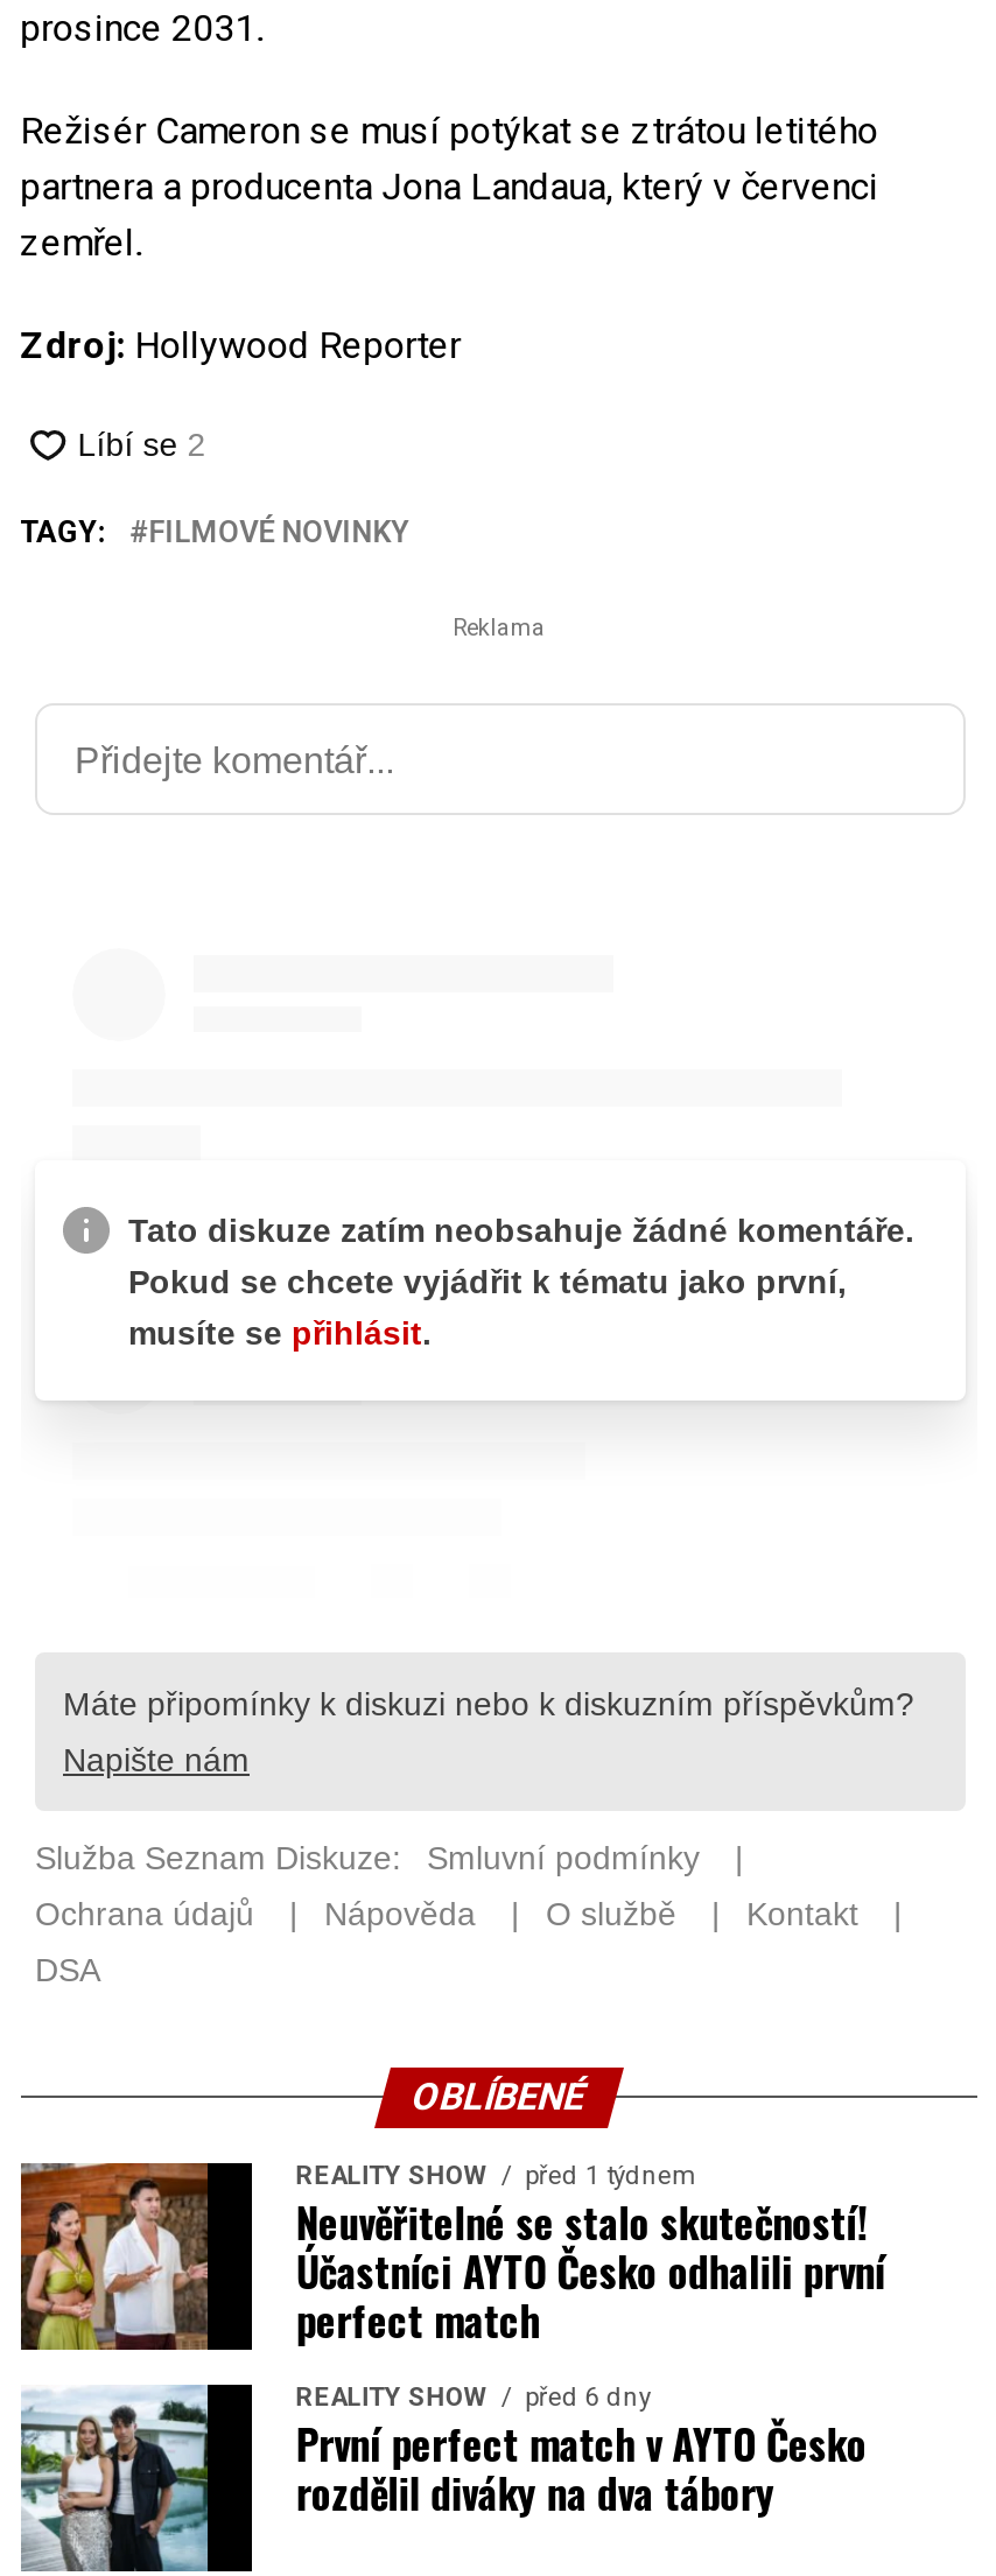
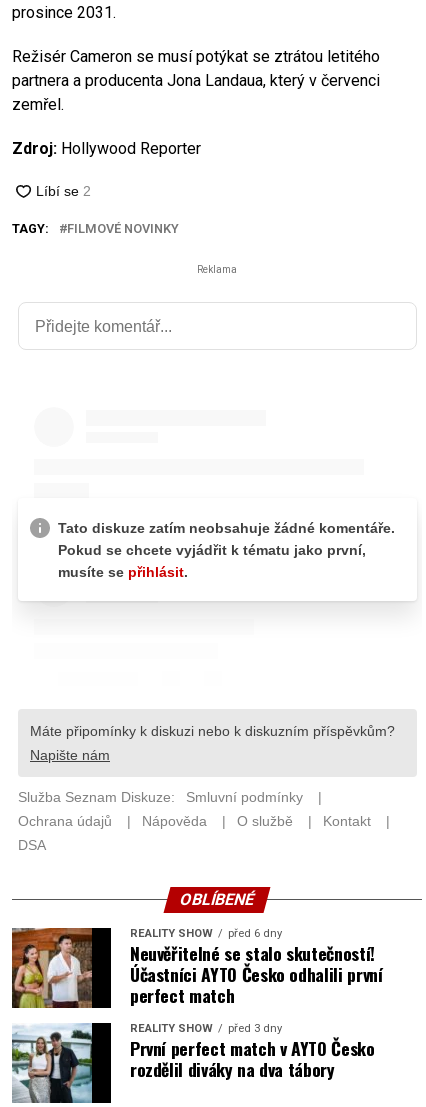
[296,2162,697,2192] REALITY SHOW před 1 týdnem -> [130,927,282,940] REALITY SHOW před 6 dny
[296,2383,651,2413] REALITY SHOW před 6 dny -> [130,1022,282,1035] REALITY SHOW před 3 dny

